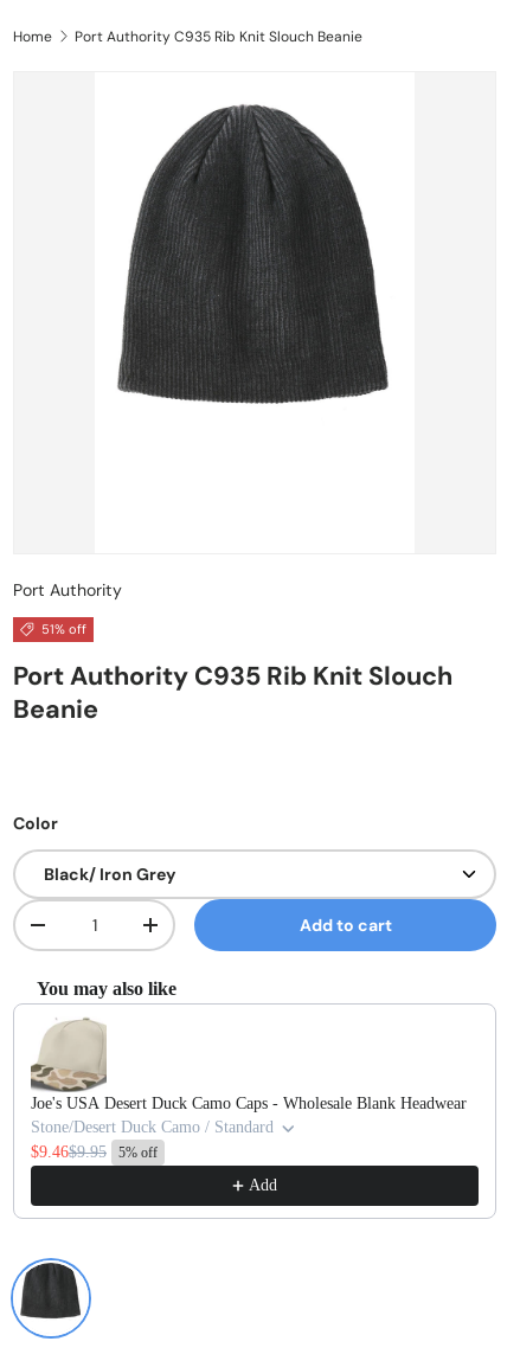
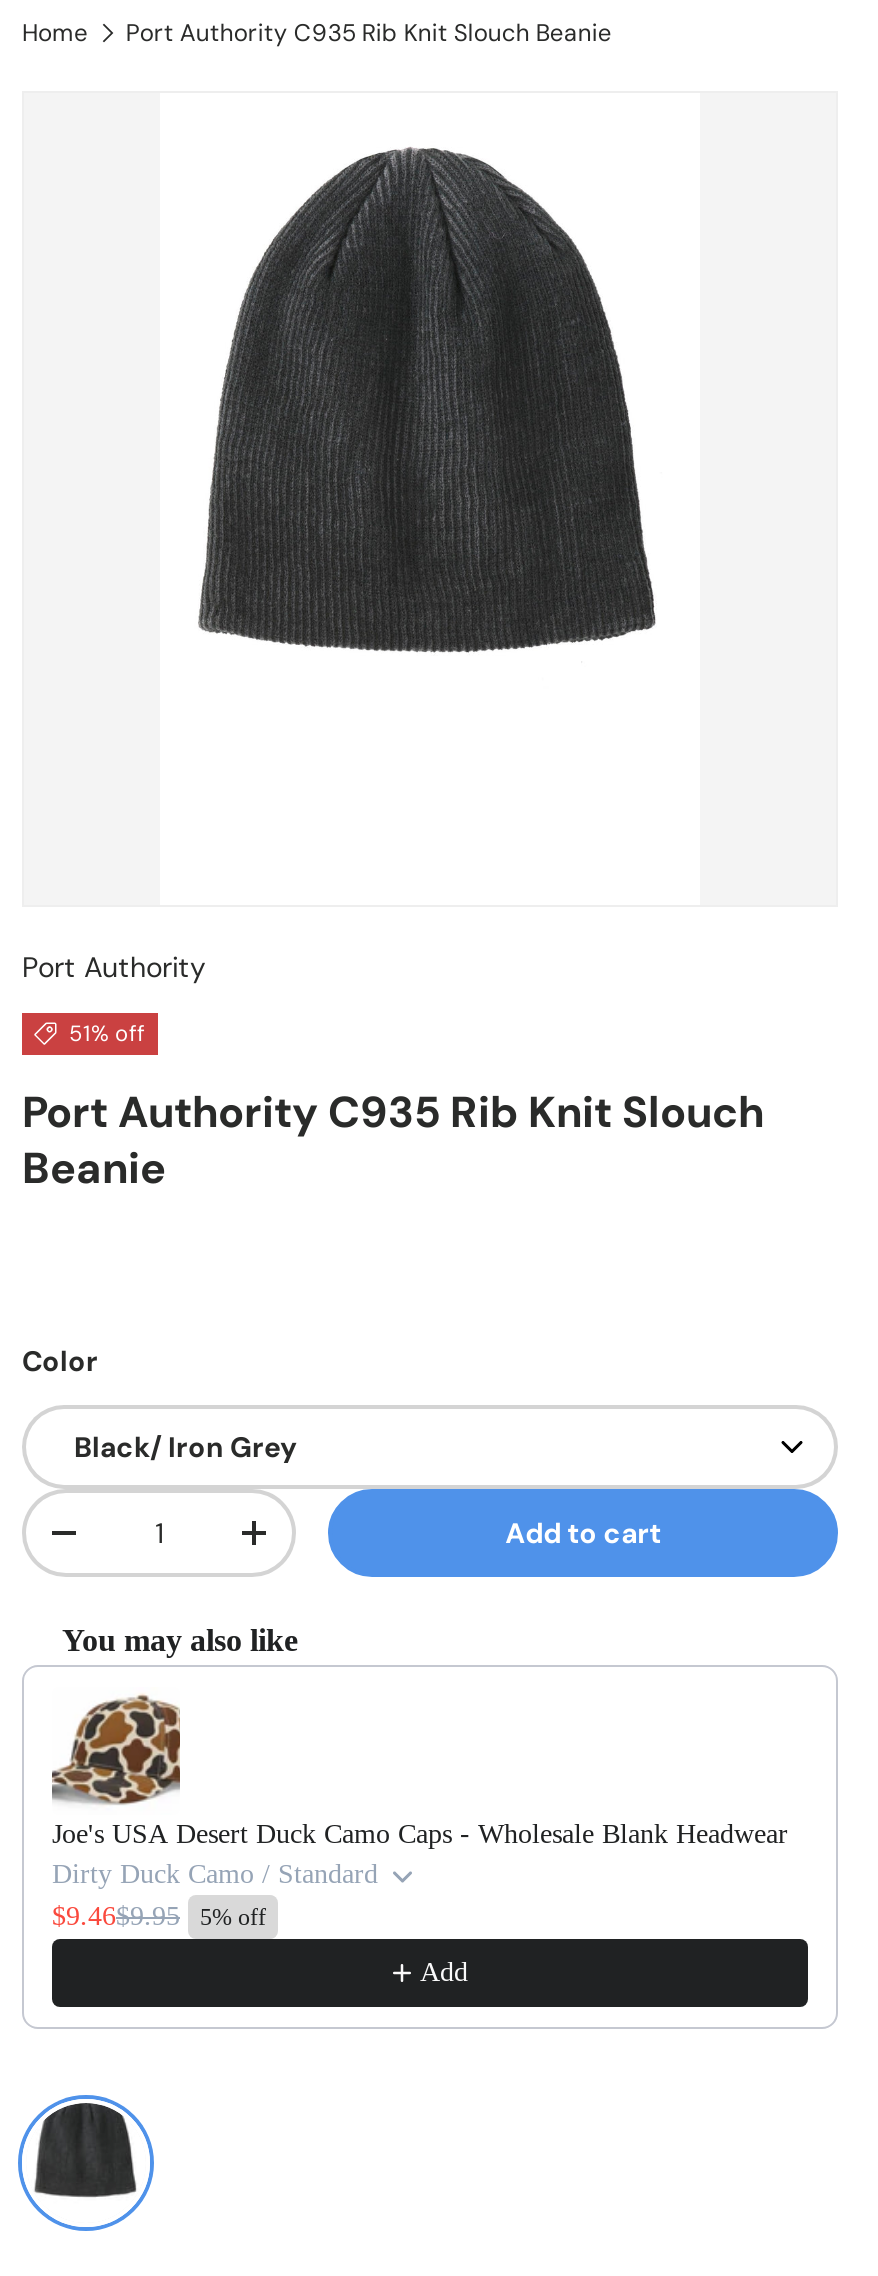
[30,1025,274,1136] [image] | Stone/Desert Duck Camo / Standard -> [52,1702,378,1890] [image] | Dirty Duck Camo / Standard

